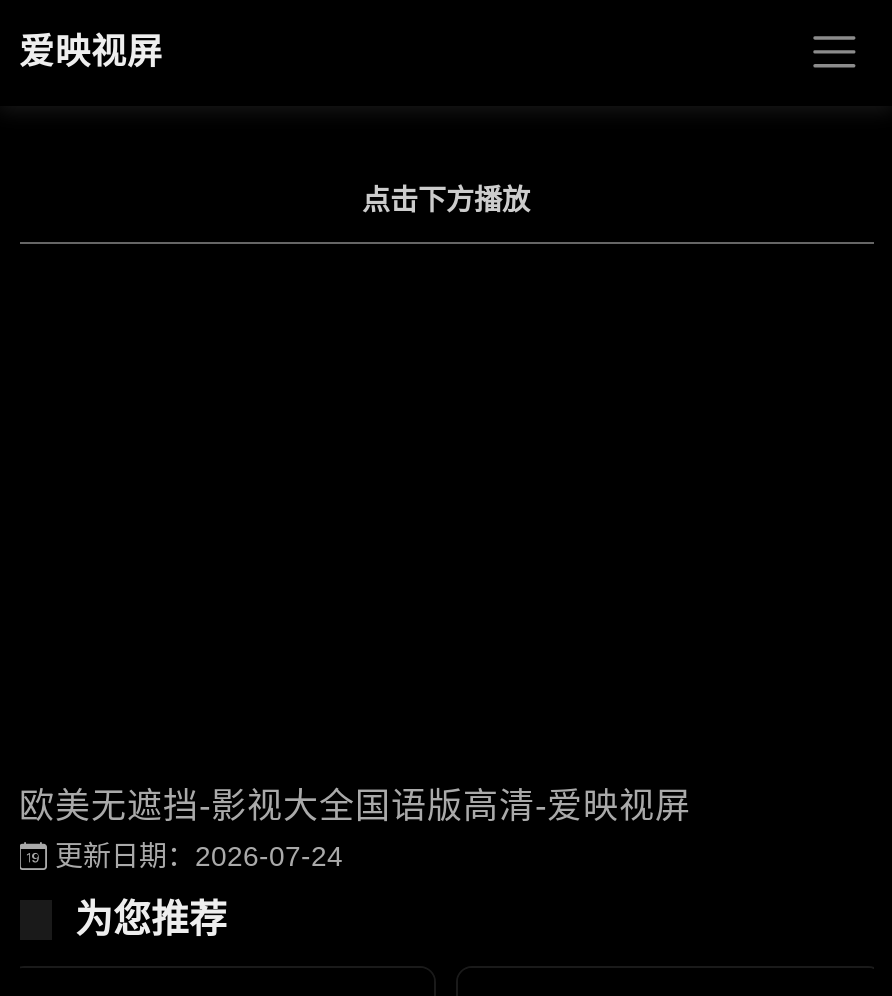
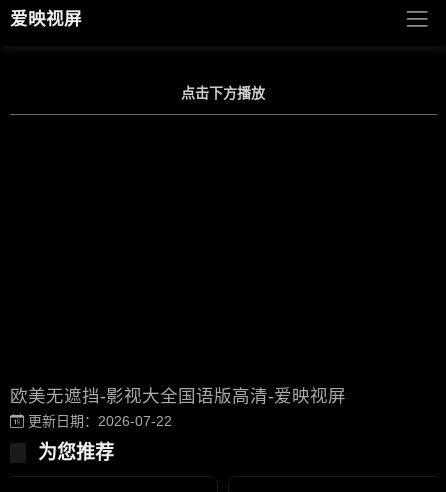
[47,840,343,872] 更新日期：2026-07-24 -> [23,413,171,429] 更新日期：2026-07-22

